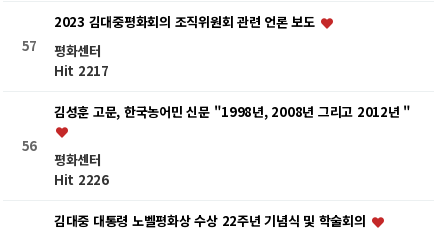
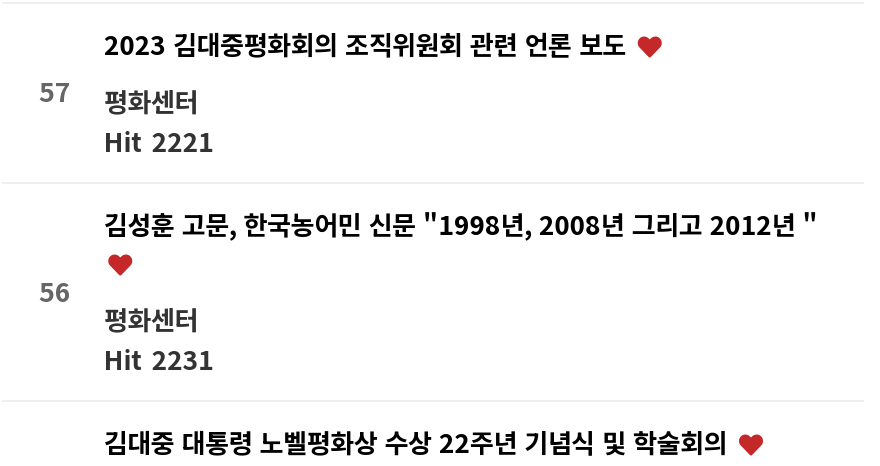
[54,61,150,80] Hit 2217 -> [104,123,296,161] Hit 2221
[54,170,150,189] Hit 2226 -> [104,341,296,379] Hit 2231

